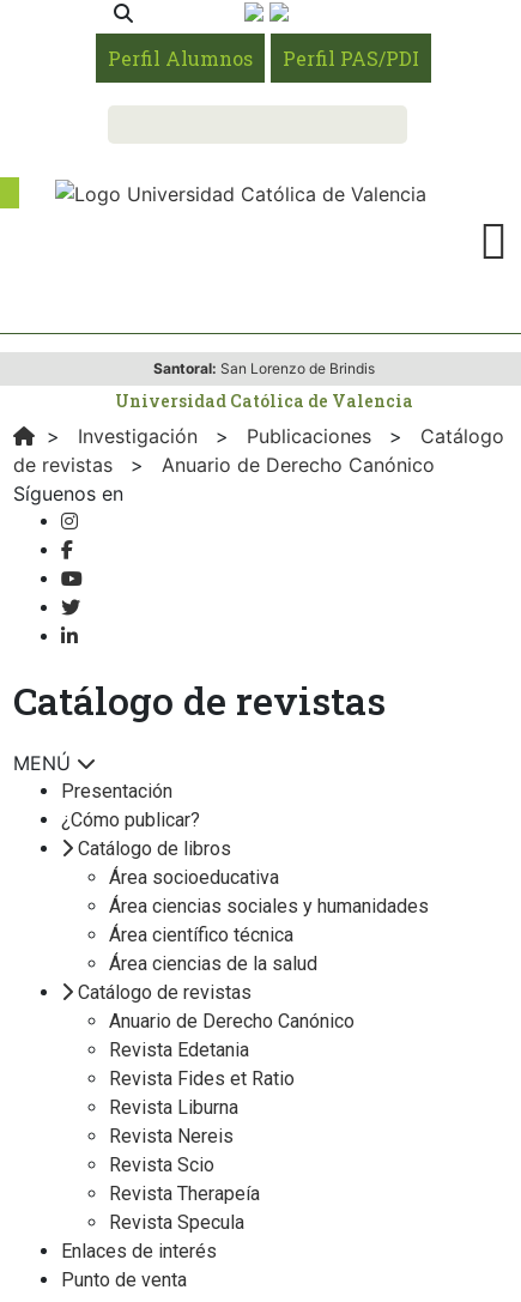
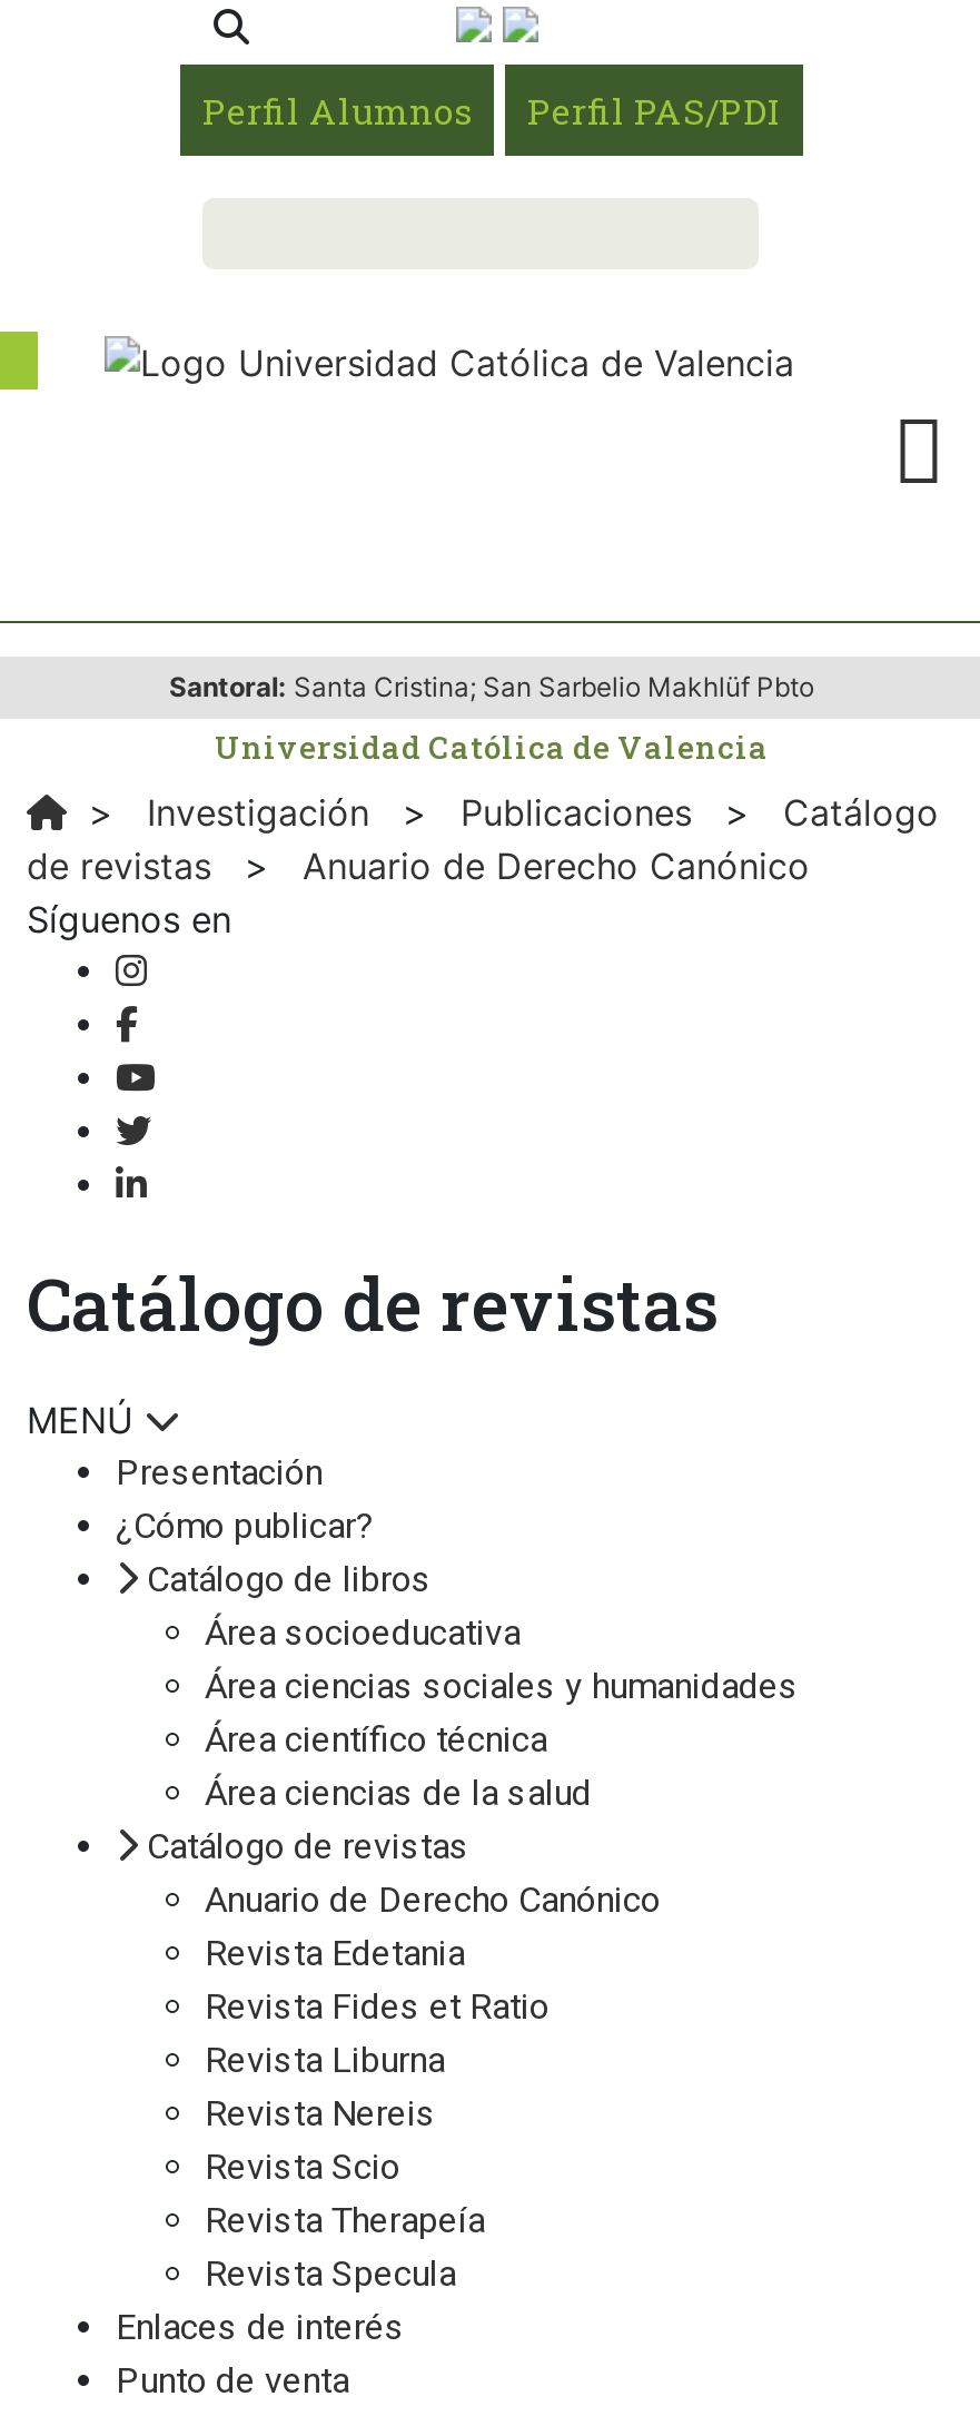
[153,359,374,377] Santoral: San Lorenzo de Brindis -> [169,670,814,703] Santoral: Santa Cristina; San Sarbelio Makhlüf Pbto

